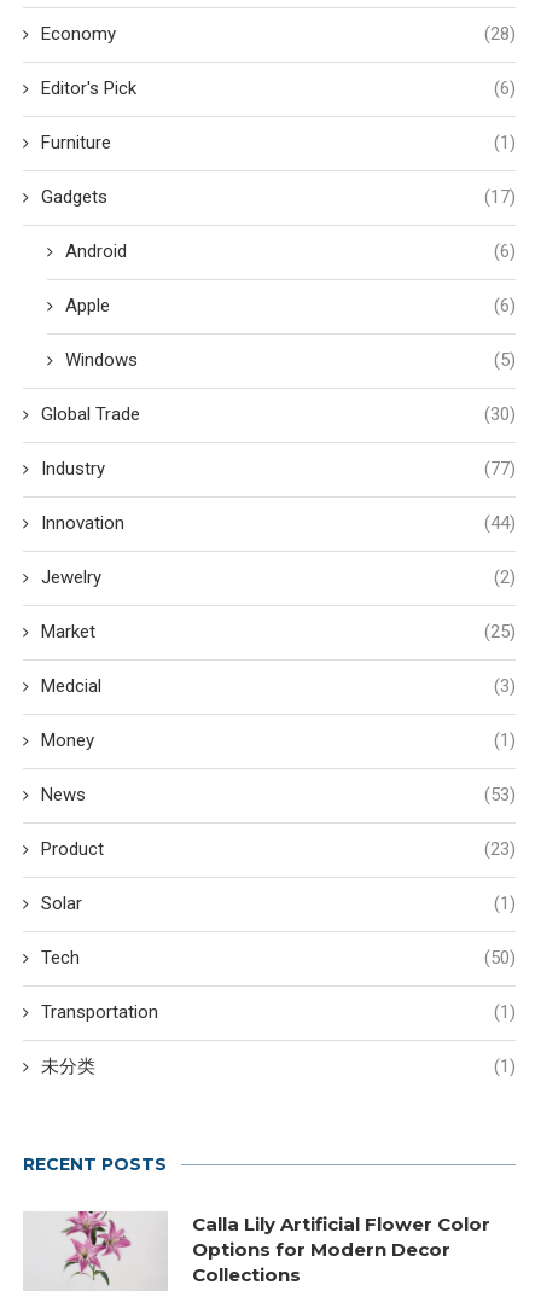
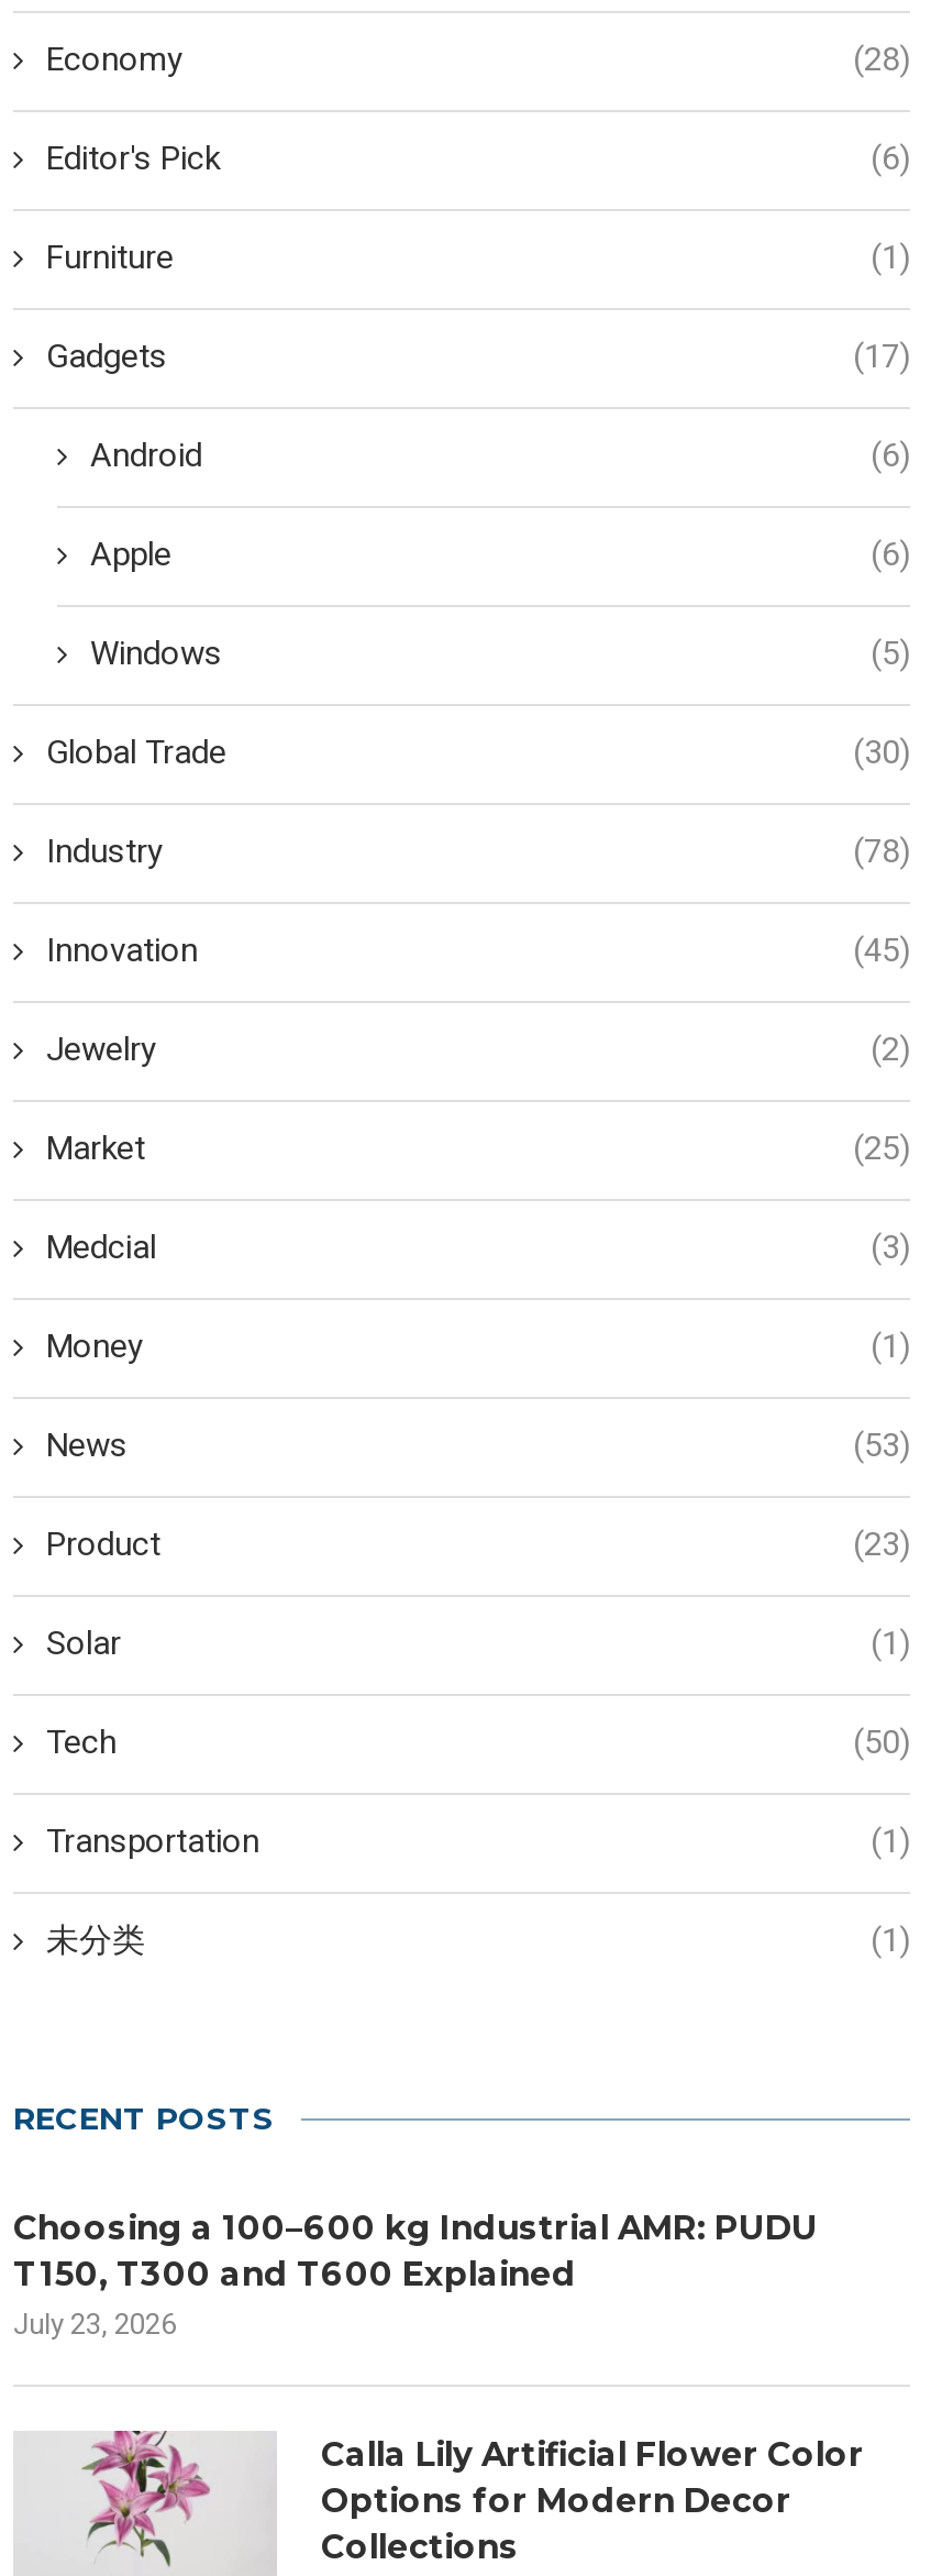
[484,458,516,480] (77) -> [853,832,910,872] (78)
[484,513,516,534] (44) -> [853,931,910,971] (45)
none -> [13,2207,818,2341] Choosing a 100–600 kg Industrial AMR: PUDU | T150, T300 and T600 Explained | July 23, 2026

